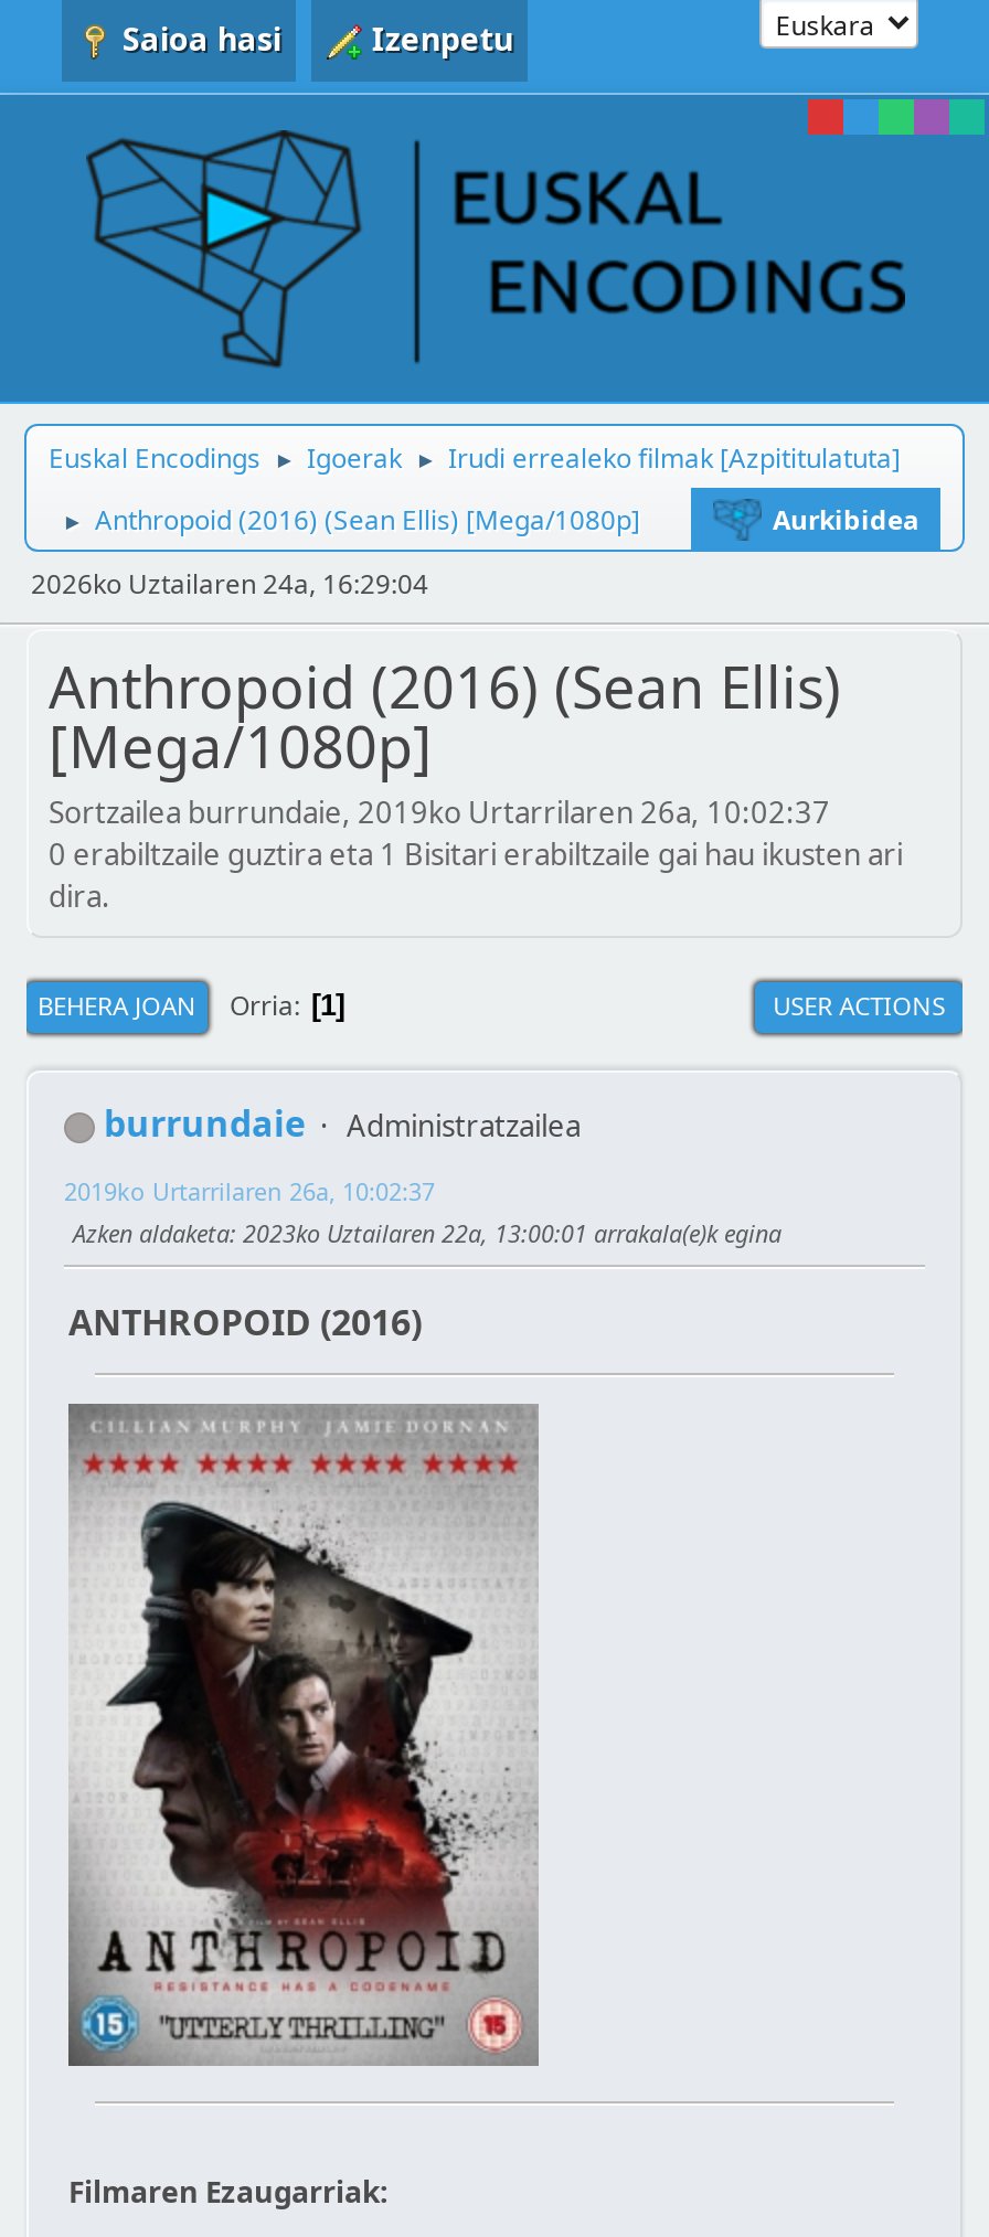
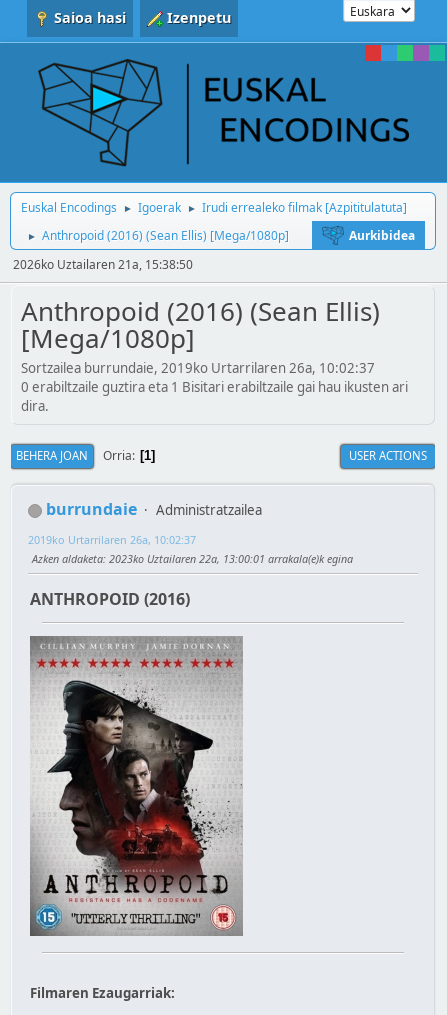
[31,565,428,603] 2026ko Uztailaren 24a, 16:29:04 -> [13,256,193,273] 2026ko Uztailaren 21a, 15:38:50

